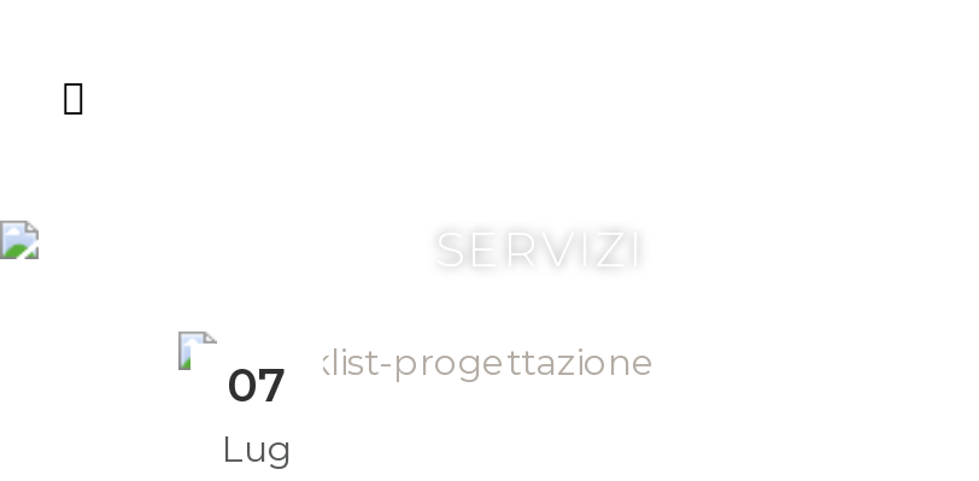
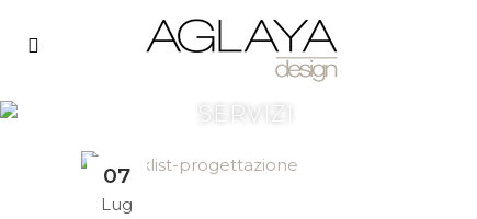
none -> [146,18,338,82] [image]

